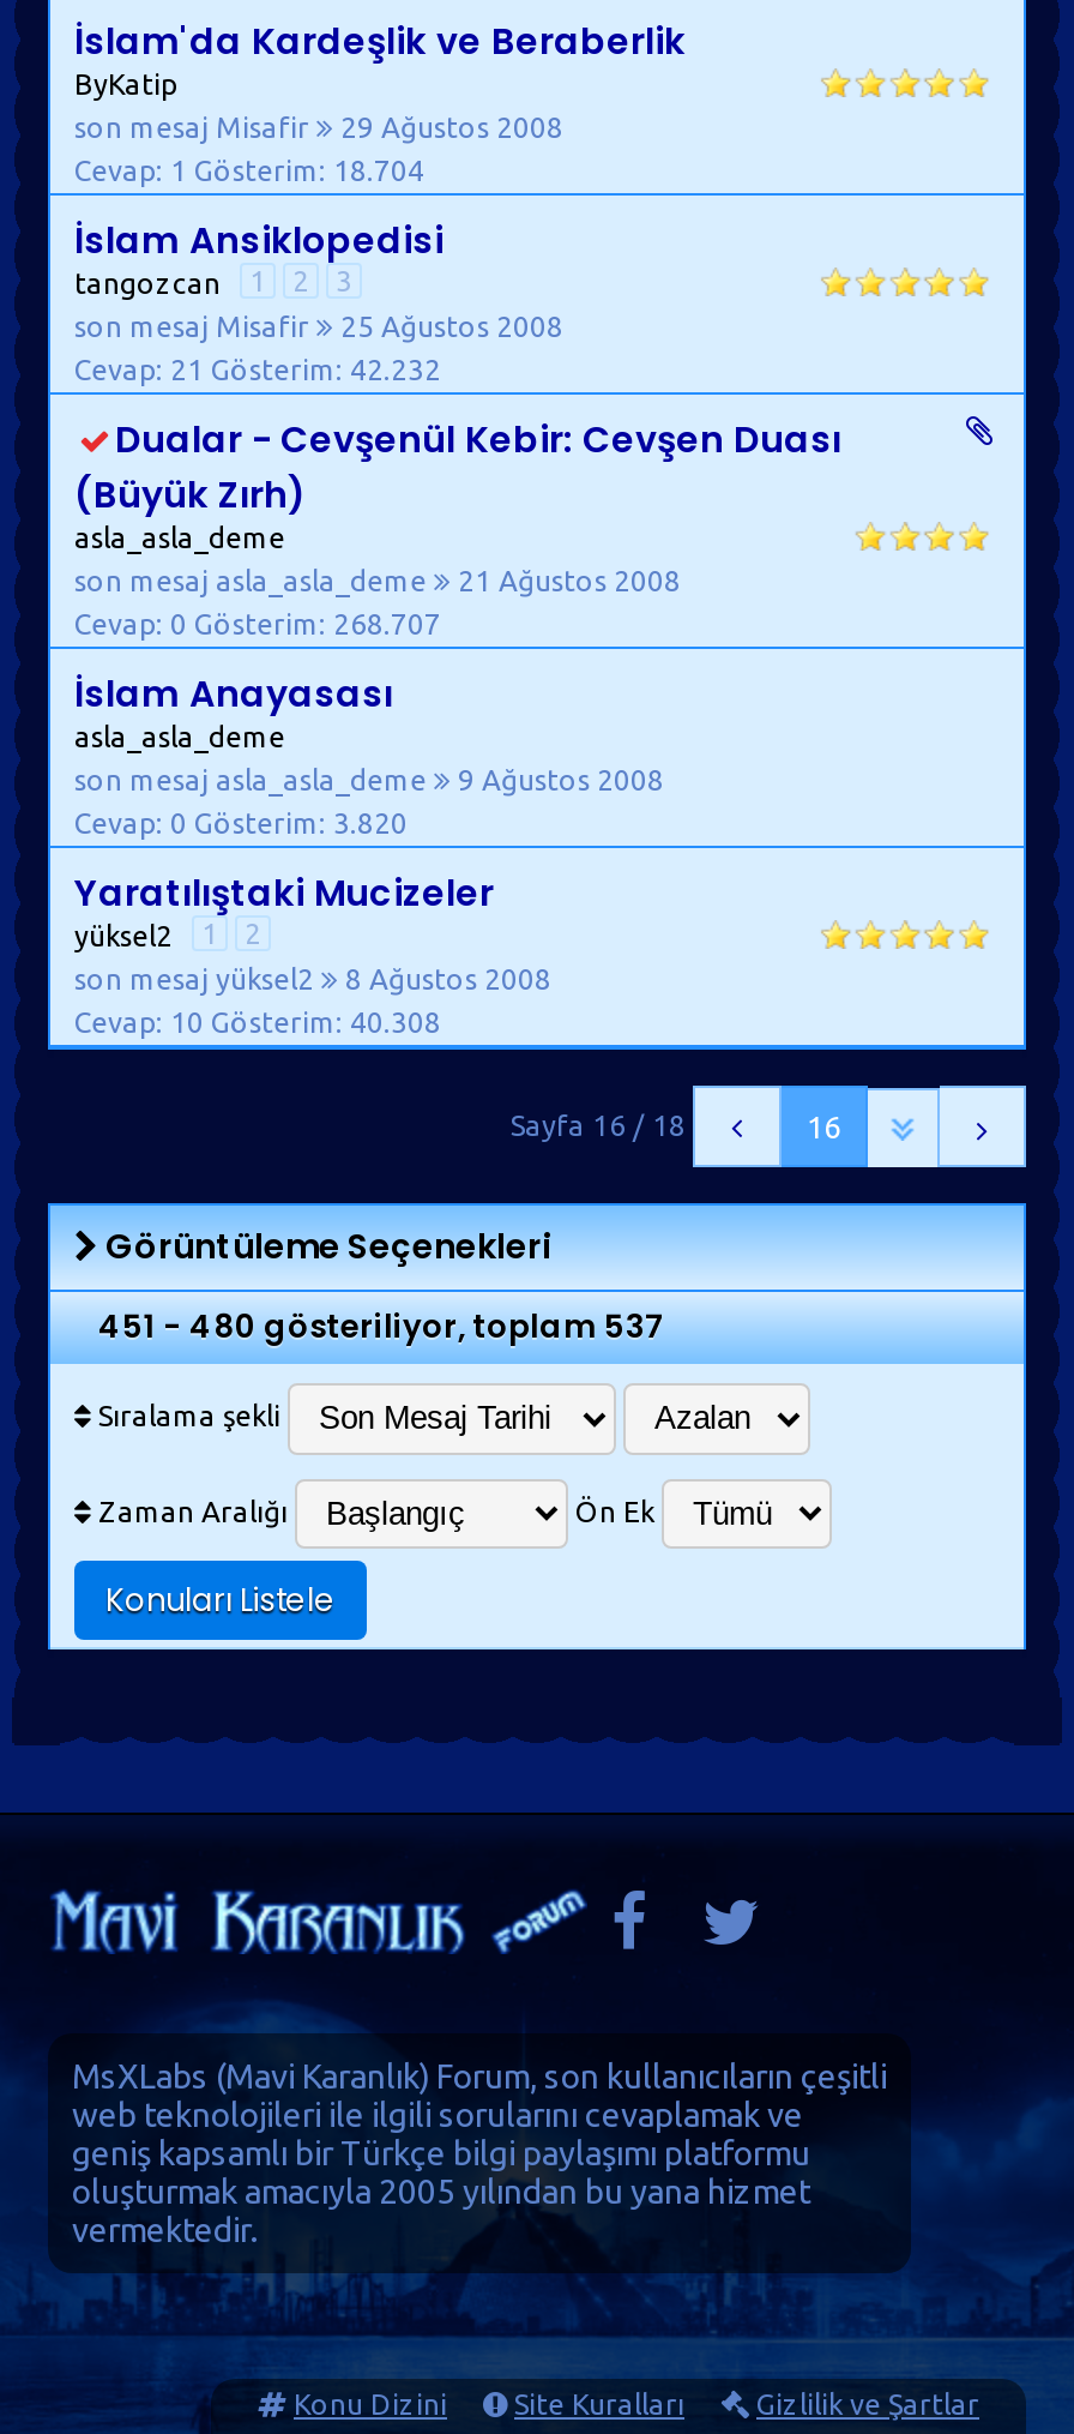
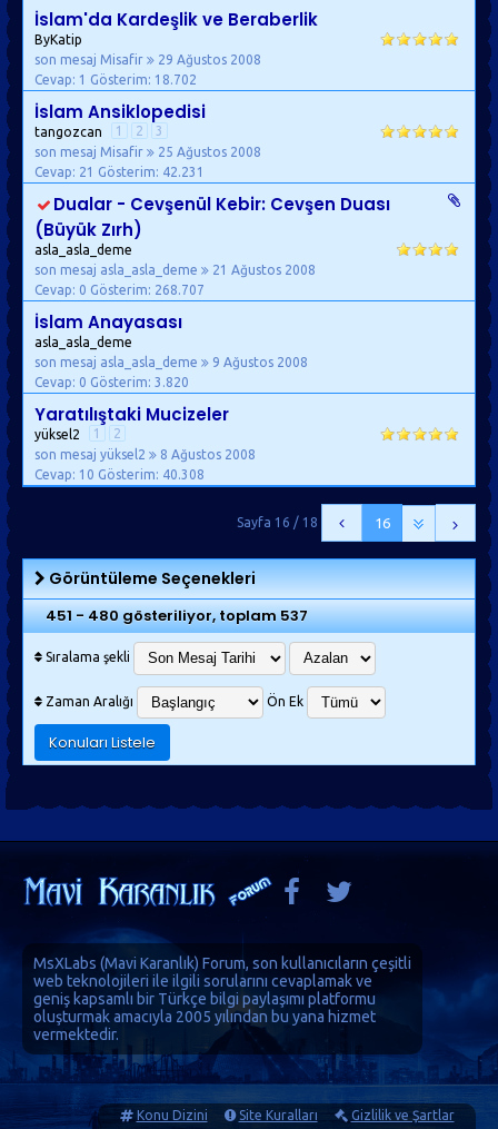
[74,155,424,186] Cevap: 1 Gösterim: 18.704 -> [34,72,197,87] Cevap: 1 Gösterim: 18.702
[74,354,441,385] Cevap: 21 Gösterim: 42.232 -> [34,165,205,179] Cevap: 21 Gösterim: 42.231

